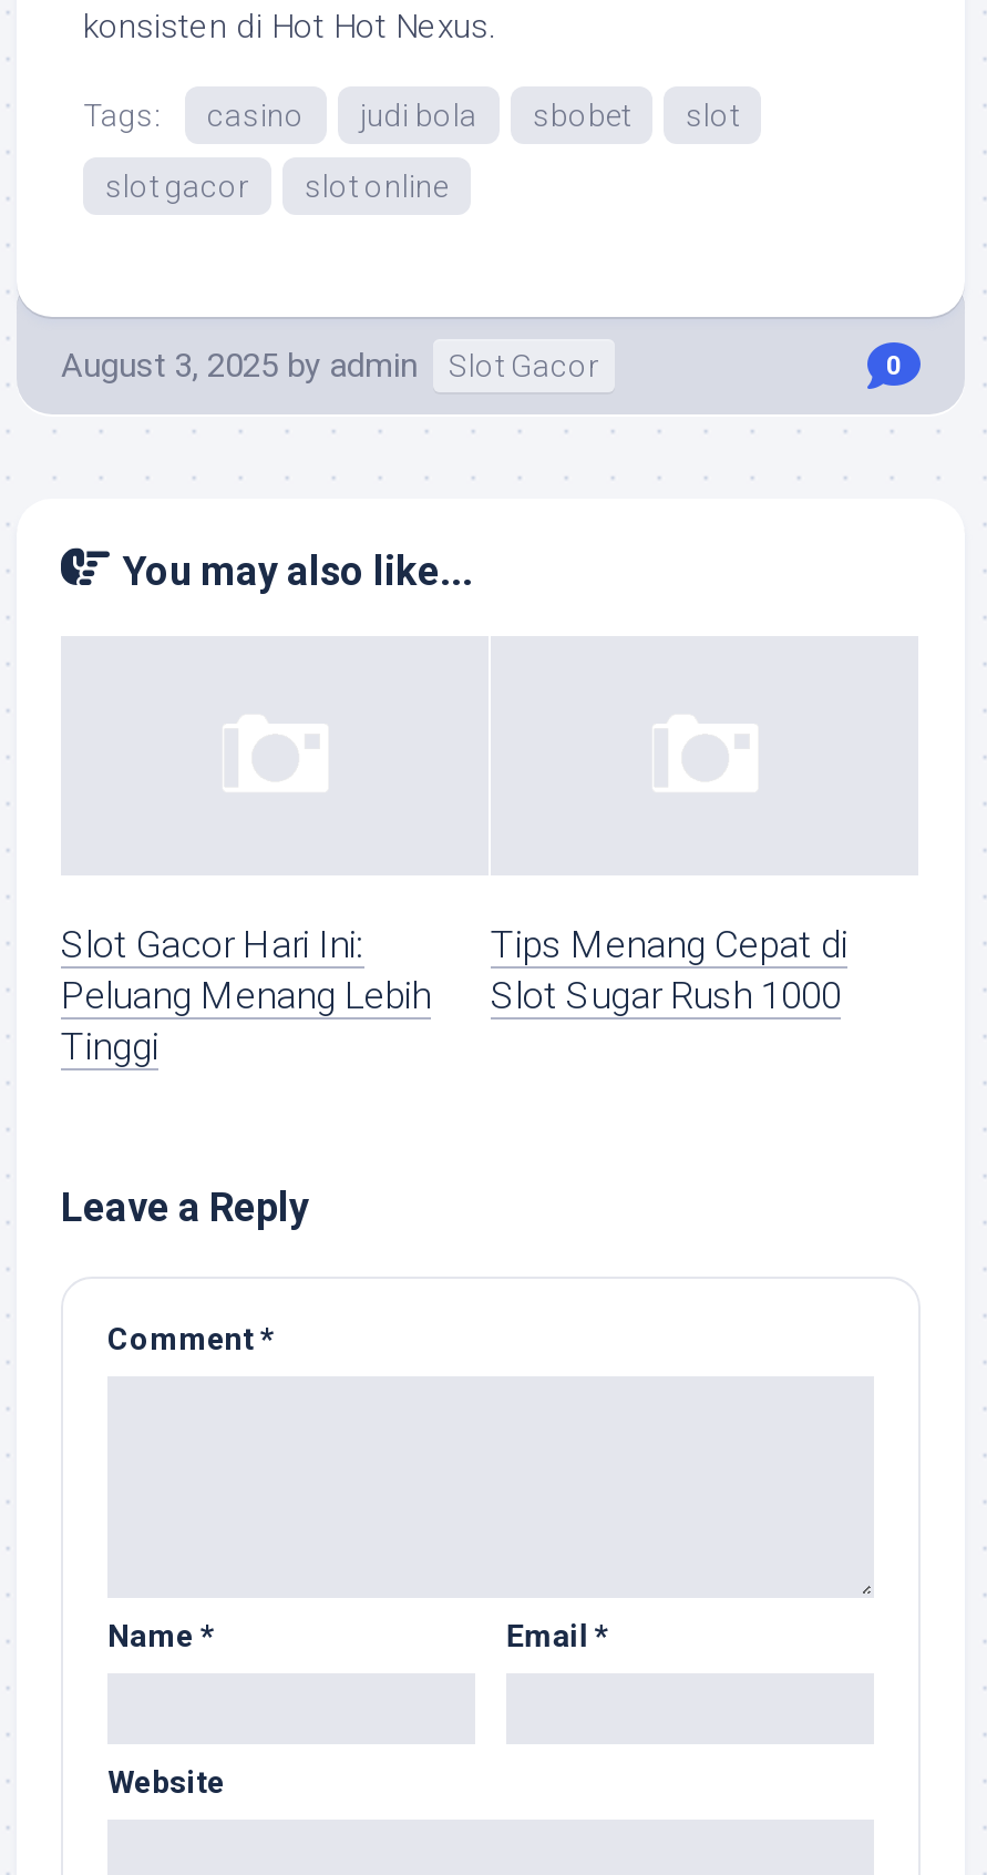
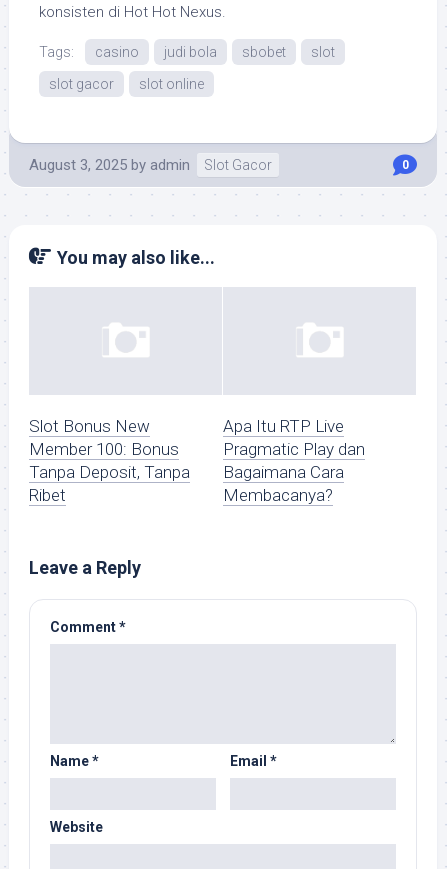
[61,923,431,1069] Slot Gacor Hari Ini: | Peluang Menang Lebih | Tinggi -> [29,416,190,505] Slot Bonus New | Member 100: Bonus | Tanpa Deposit, Tanpa | Ribet
[491,923,847,1018] Tips Menang Cepat di | Slot Sugar Rush 1000 -> [223,416,365,505] Apa Itu RTP Live | Pragmatic Play dan | Bagaimana Cara | Membacanya?

